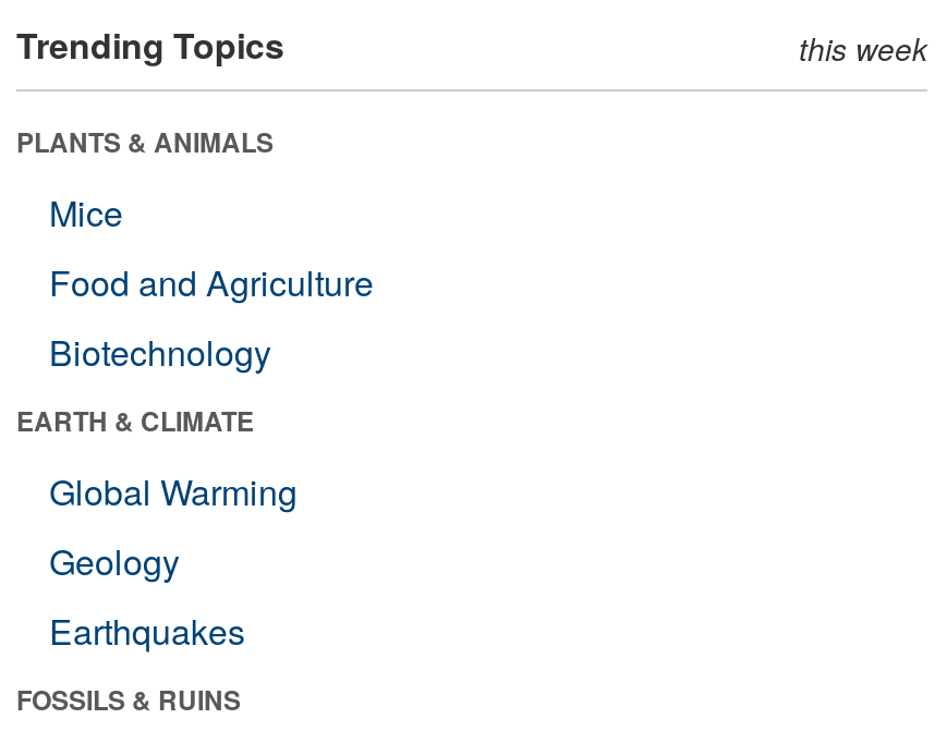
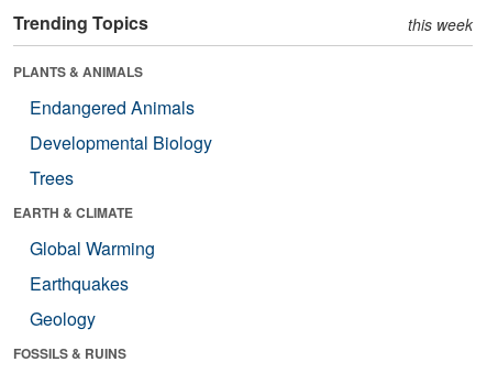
[49,187,374,377] Mice | Food and Agriculture | Biotechnology -> [30,94,212,190] Endangered Animals | Developmental Biology | Trees
moved [49,536,180,586] -> [30,306,96,331]: Geology
moved [49,605,245,655] -> [30,270,129,296]: Earthquakes

